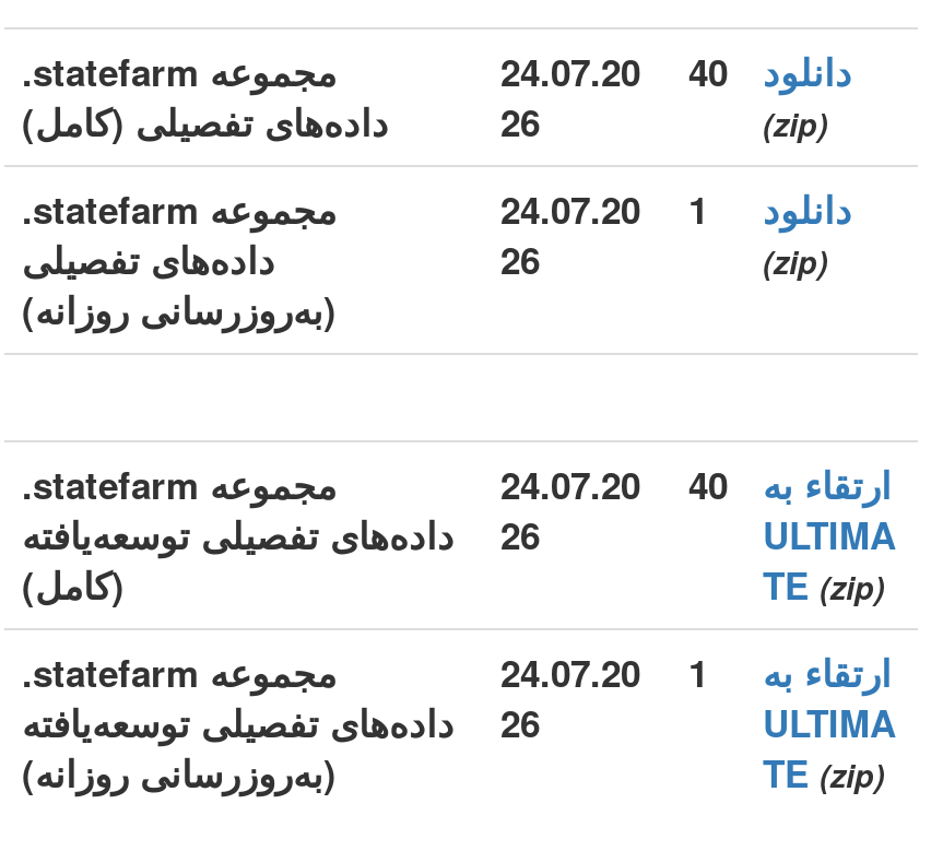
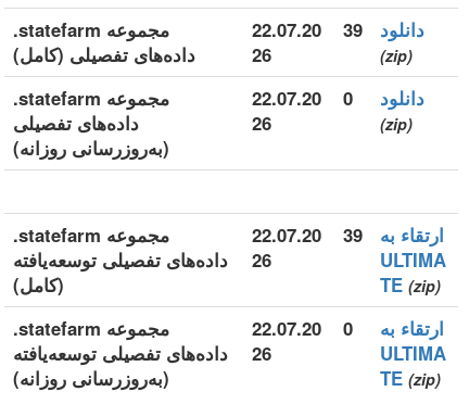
[500,45,640,97] 24.07.20 -> [252,16,321,42] 22.07.20
[688,45,728,97] 40 -> [343,16,363,42] 39
[500,182,640,235] 24.07.20 -> [252,85,321,111] 22.07.20
[688,182,708,235] 1 -> [343,85,353,111] 0
[500,458,640,510] 24.07.20 -> [252,222,321,248] 22.07.20
[688,458,728,510] 40 -> [343,222,363,248] 39
[500,646,640,698] 24.07.20 -> [252,315,321,341] 22.07.20
[688,646,708,698] 1 -> [343,315,353,341] 0

